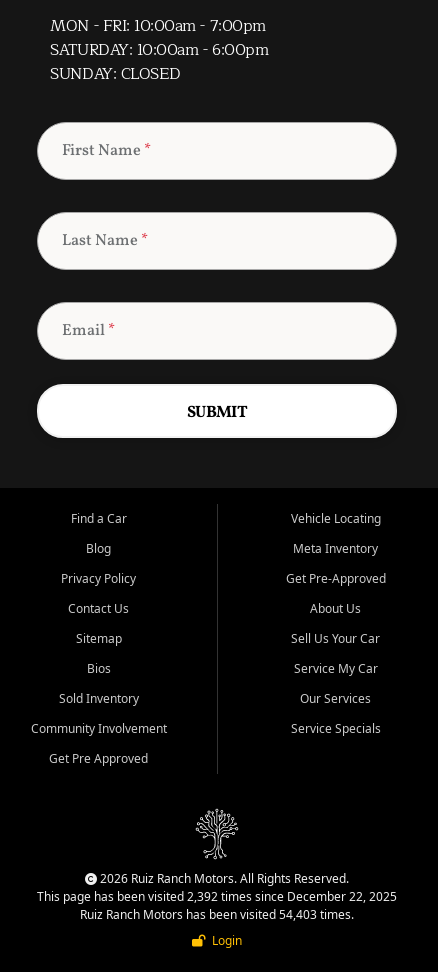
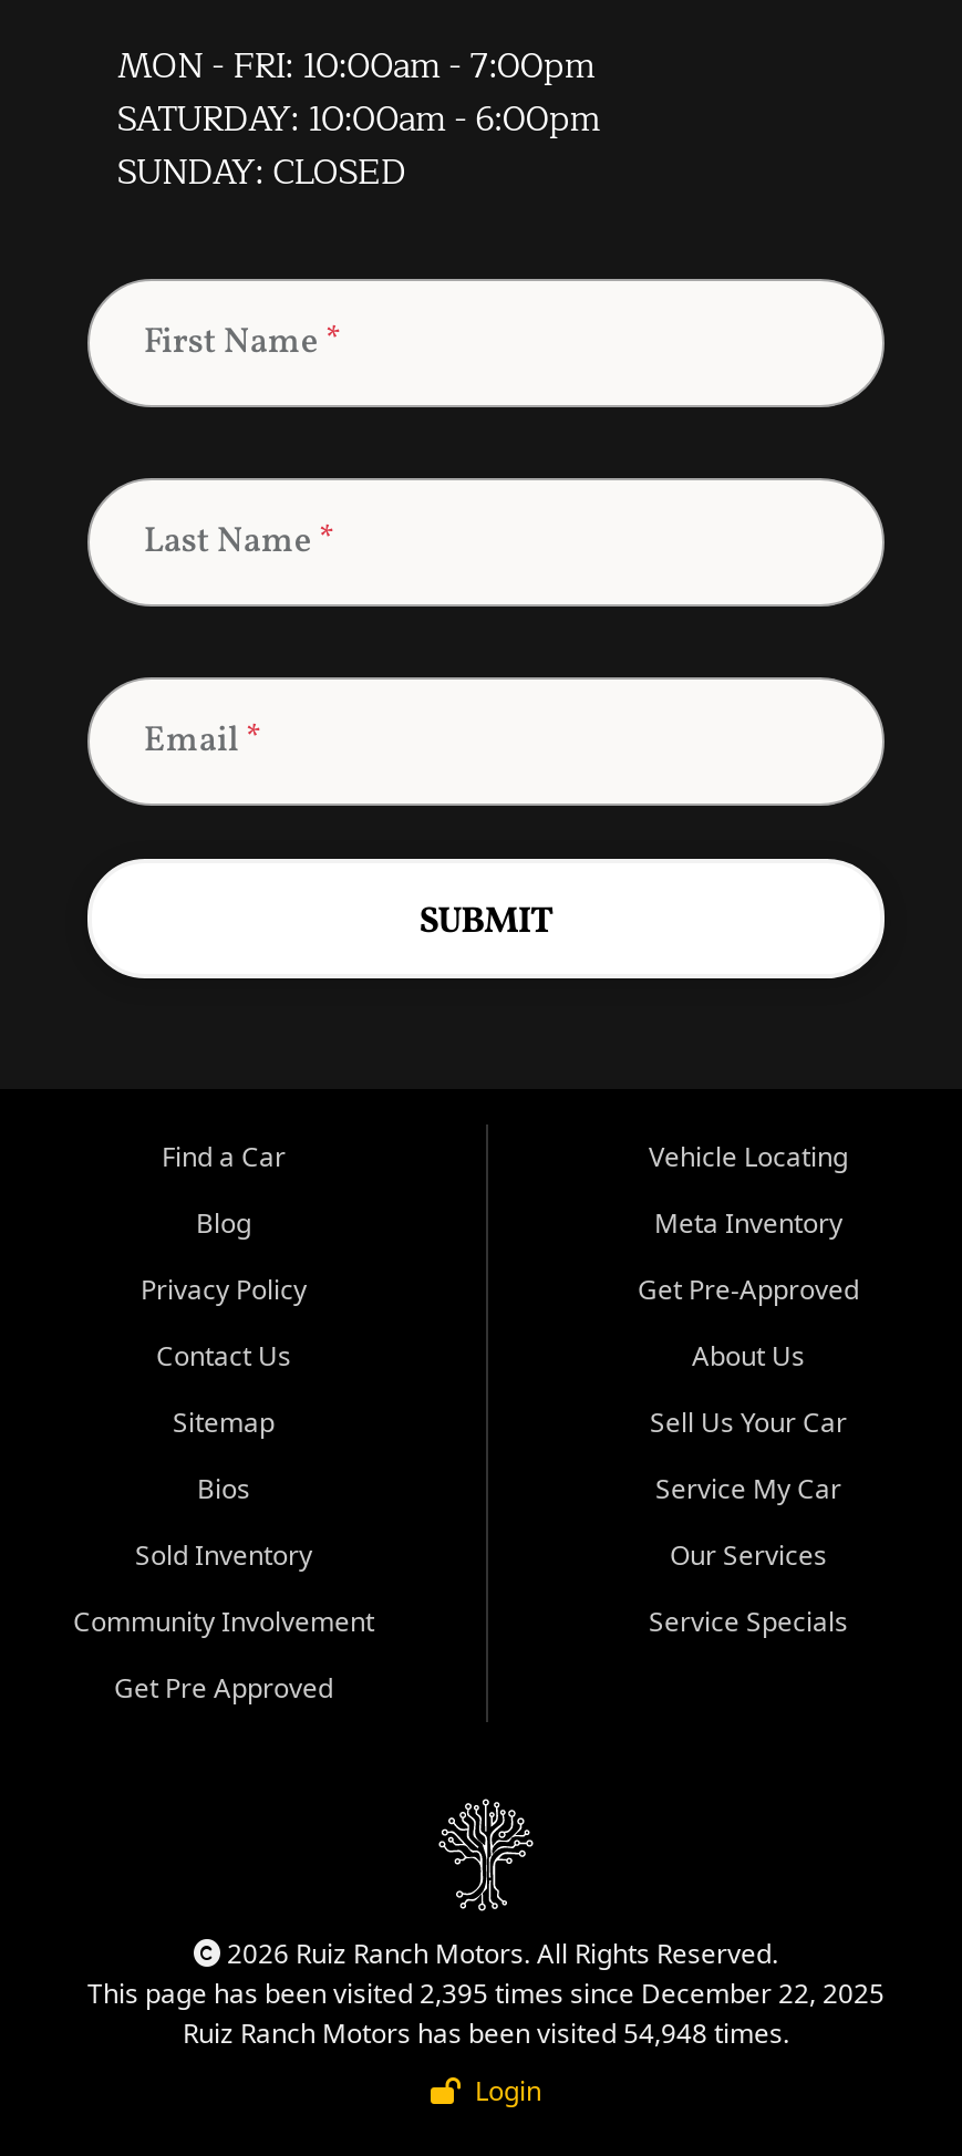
[37,888,397,905] This page has been visited 2,392 times since December 22, 2025 -> [87,1974,885,2012] This page has been visited 2,395 times since December 22, 2025
[80,906,354,923] Ruiz Ranch Motors has been visited 54,403 times. -> [183,2014,789,2052] Ruiz Ranch Motors has been visited 54,948 times.

